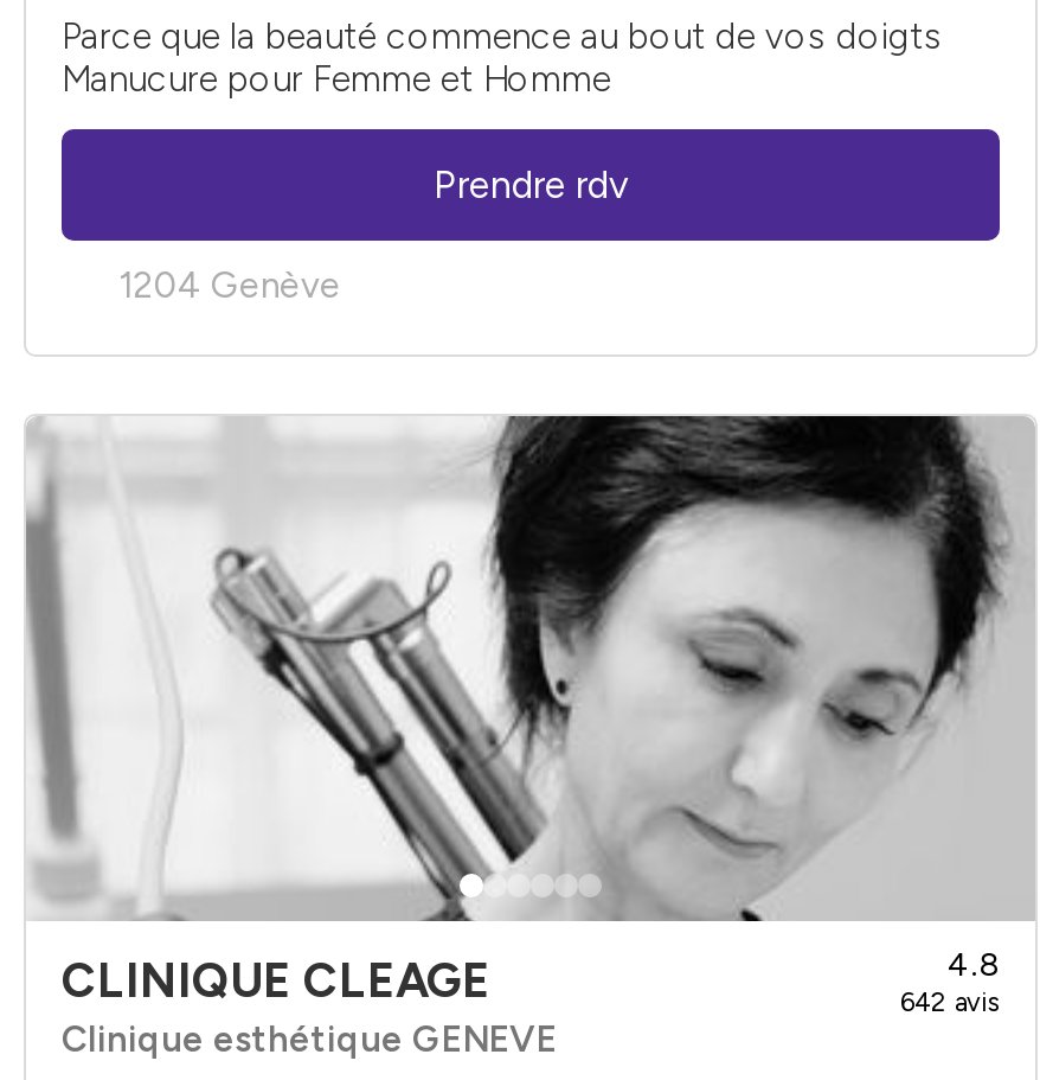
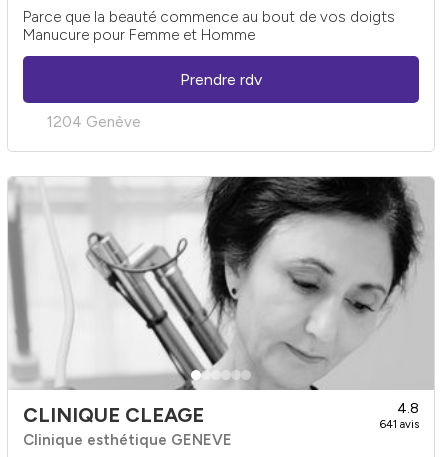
[900,984,1000,1017] 642 avis -> [380,417,419,431] 641 avis

